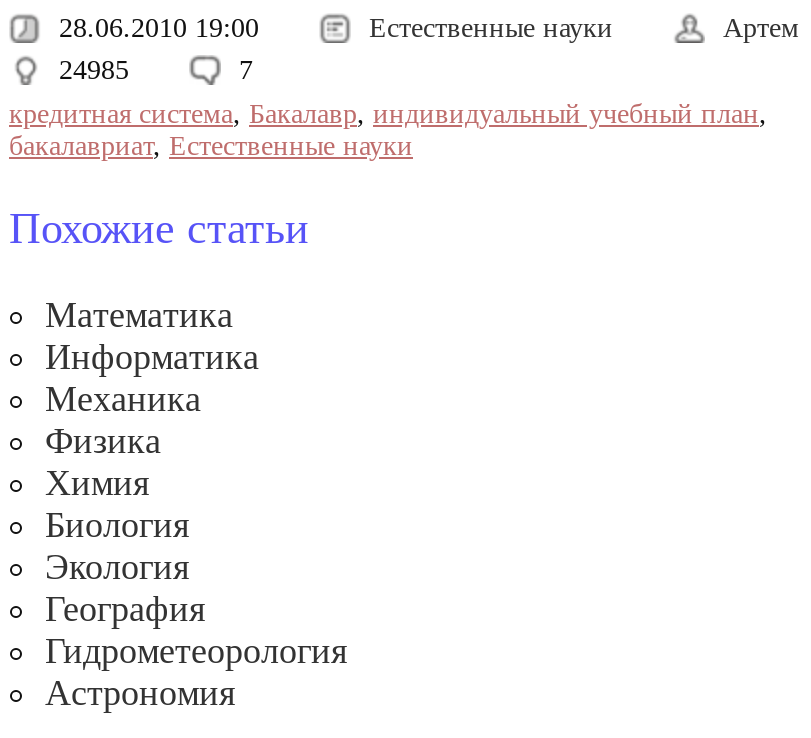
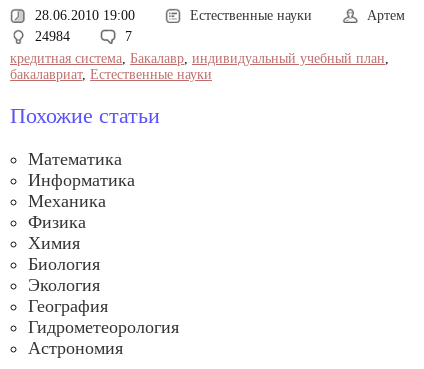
[59,55,129,85] 24985 -> [35,29,70,44] 24984

